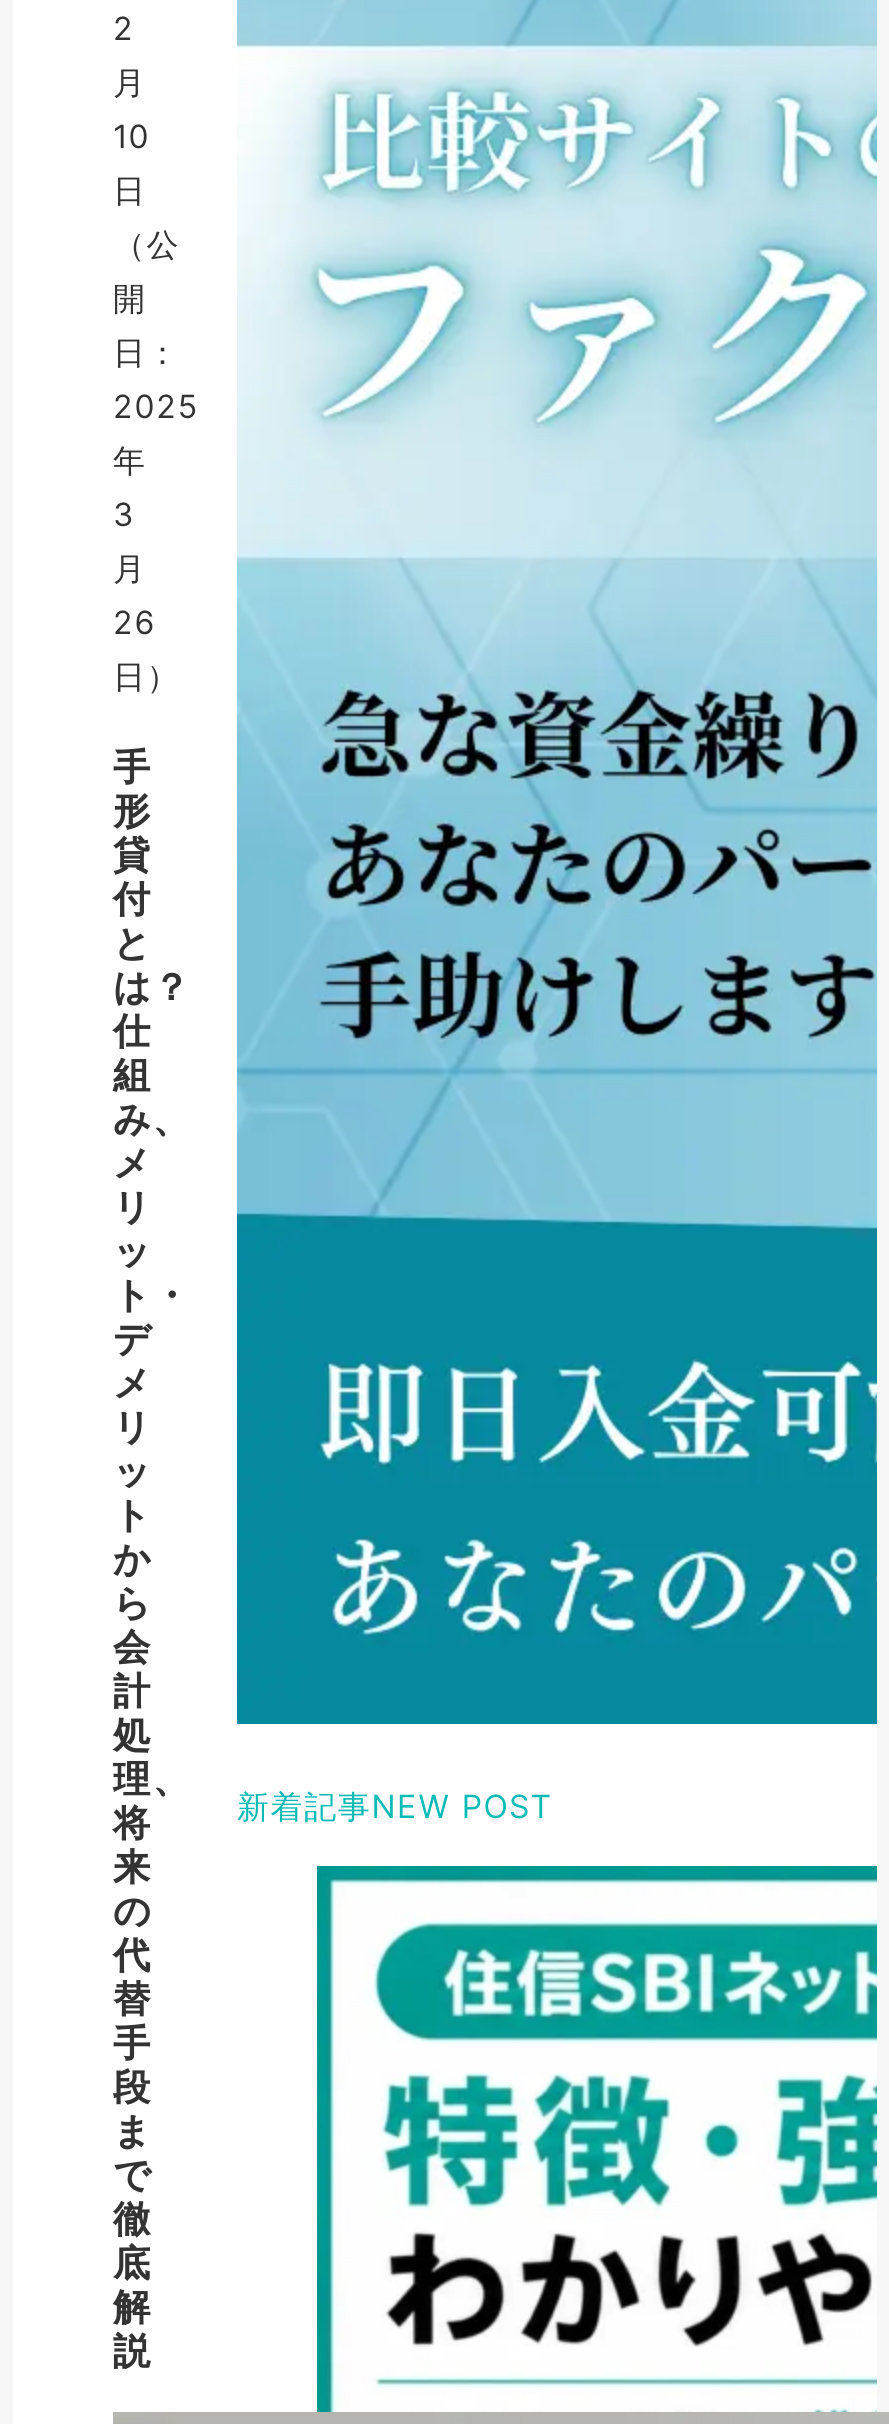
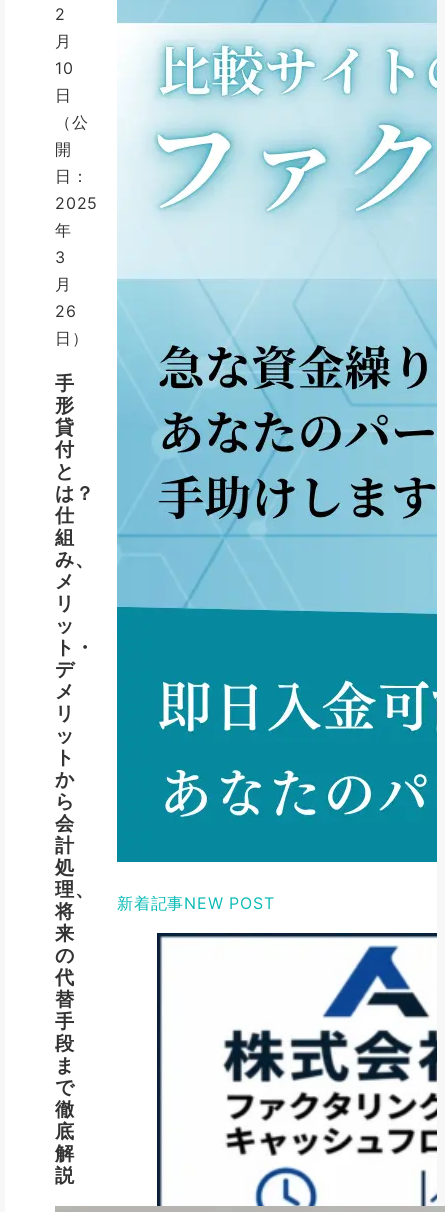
[315,1864,879,2414] [image] -> [156,932,438,1207] [image]

